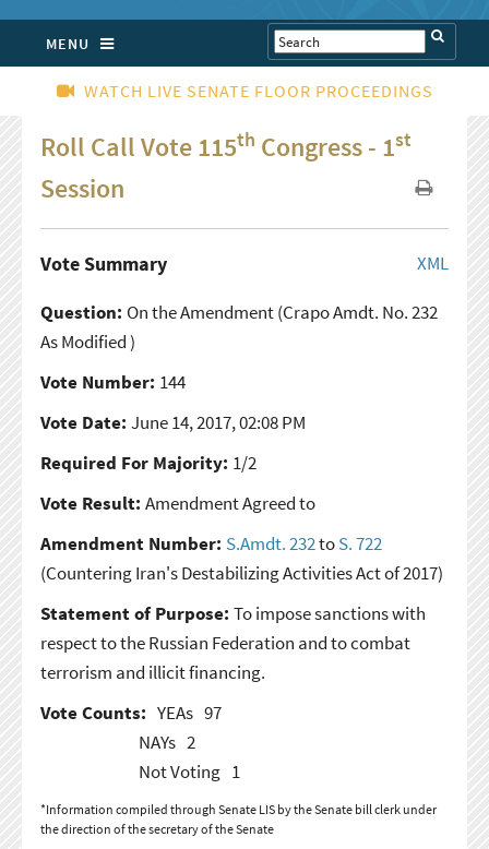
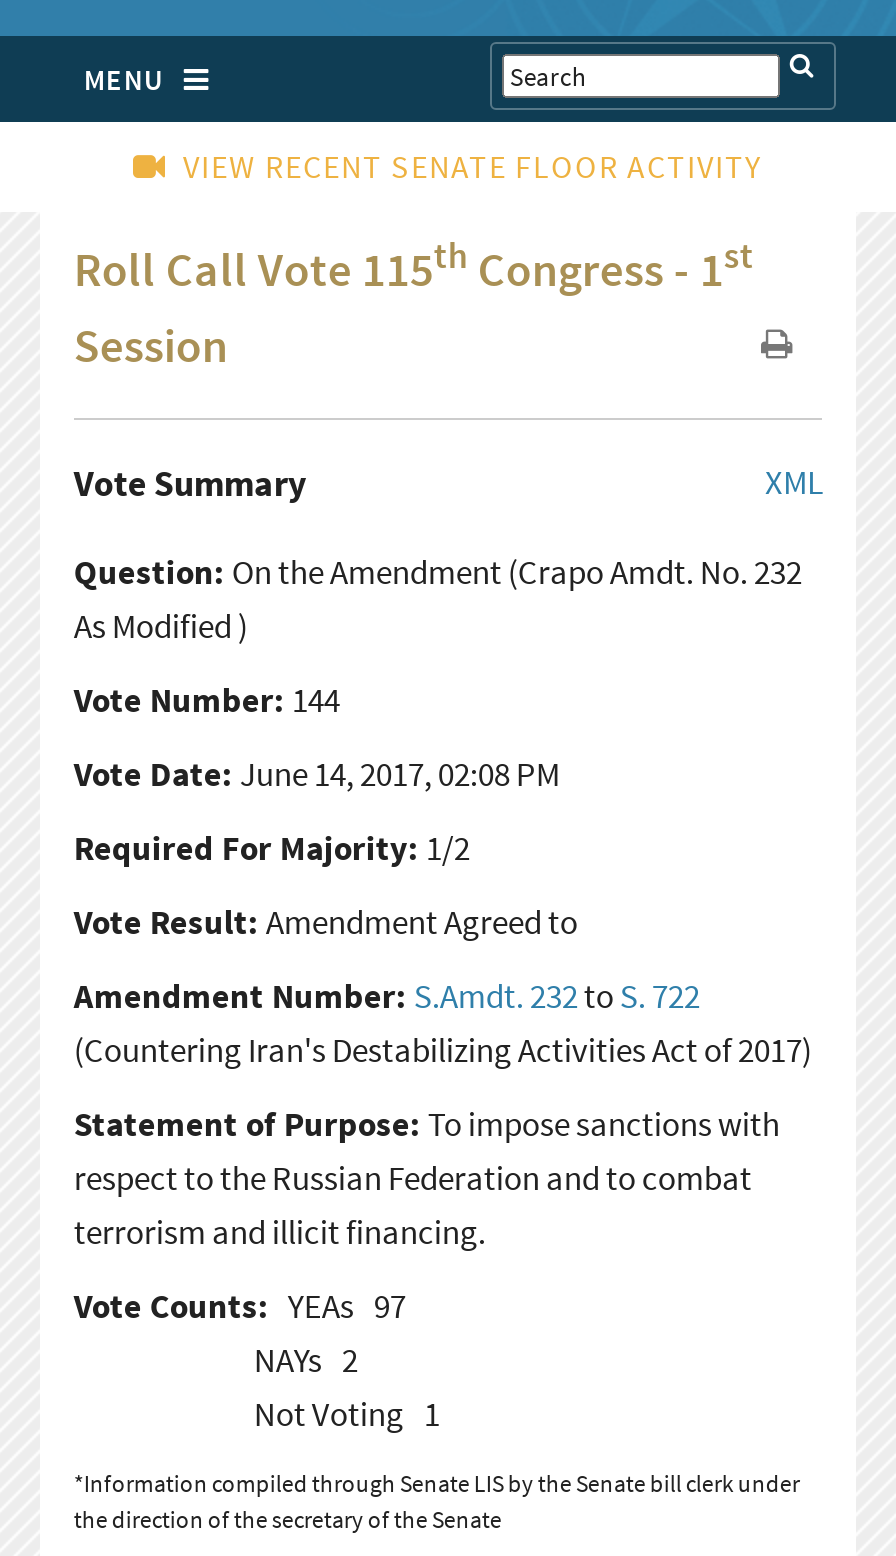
[84,80,433,101] WATCH LIVE SENATE FLOOR PROCEEDINGS -> [183,146,763,186] VIEW RECENT SENATE FLOOR ACTIVITY

